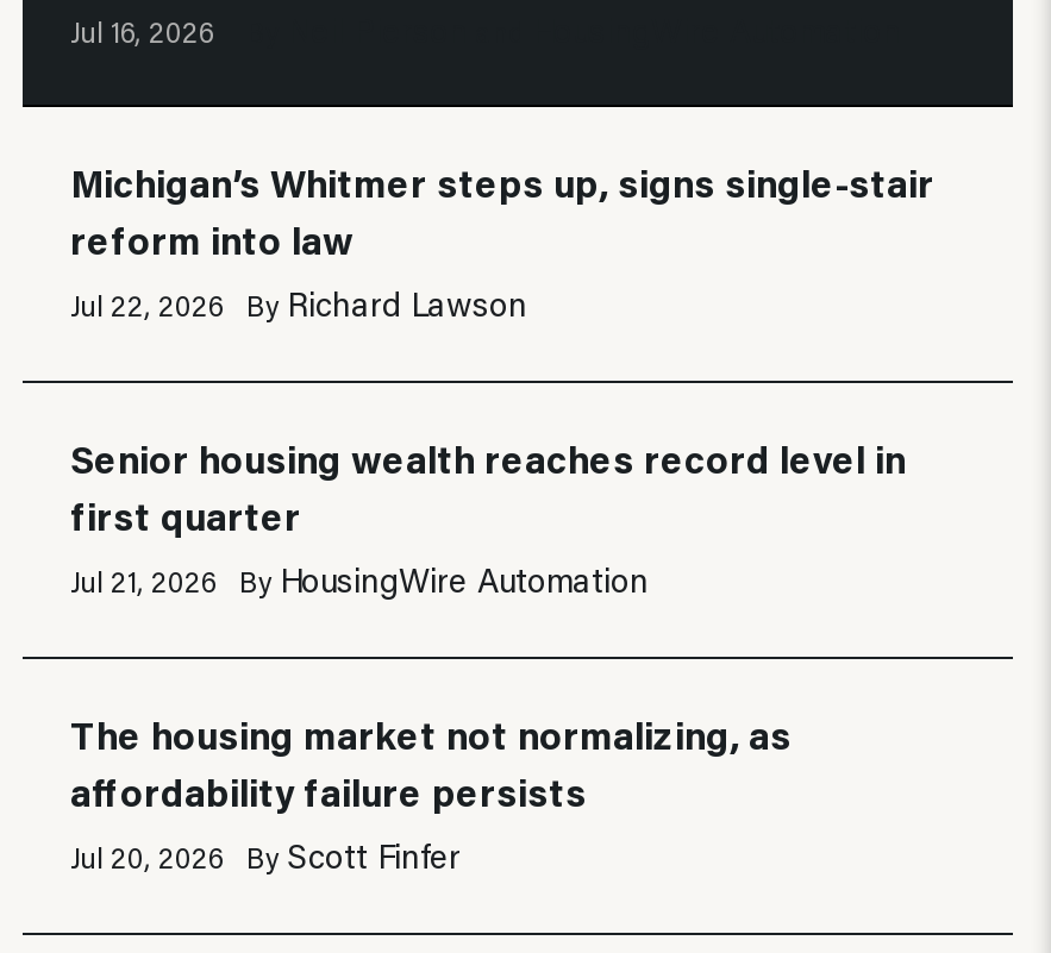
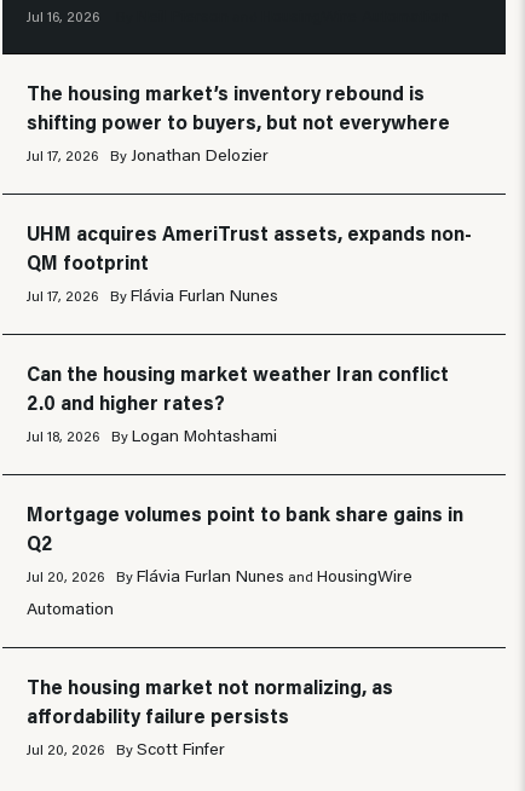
[70,157,934,602] Michigan’s Whitmer steps up, signs single-stair | reform into law | Jul 22, 2026 | By Richard Lawson | Senior housing wealth reaches record level in | first quarter | Jul 21, 2026 | By HousingWire Automation -> [27,80,472,619] The housing market’s inventory rebound is | shifting power to buyers, but not everywhere | Jul 17, 2026 | By Jonathan Delozier | UHM acquires AmeriTrust assets, expands non- | QM footprint | Jul 17, 2026 | By Flávia Furlan Nunes | Can the housing market weather Iran conflict | 2.0 and higher rates? | Jul 18, 2026 | By Logan Mohtashami | Mortgage volumes point to bank share gains in | Q2 | Jul 20, 2026 | By Flávia Furlan Nunes and HousingWire | Automation

